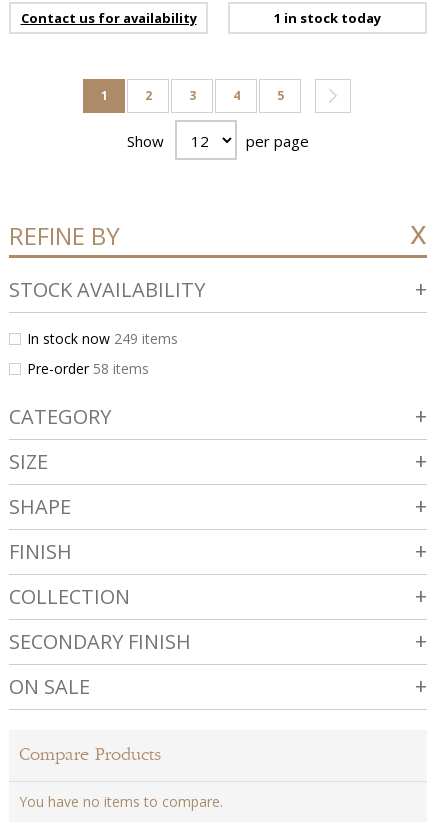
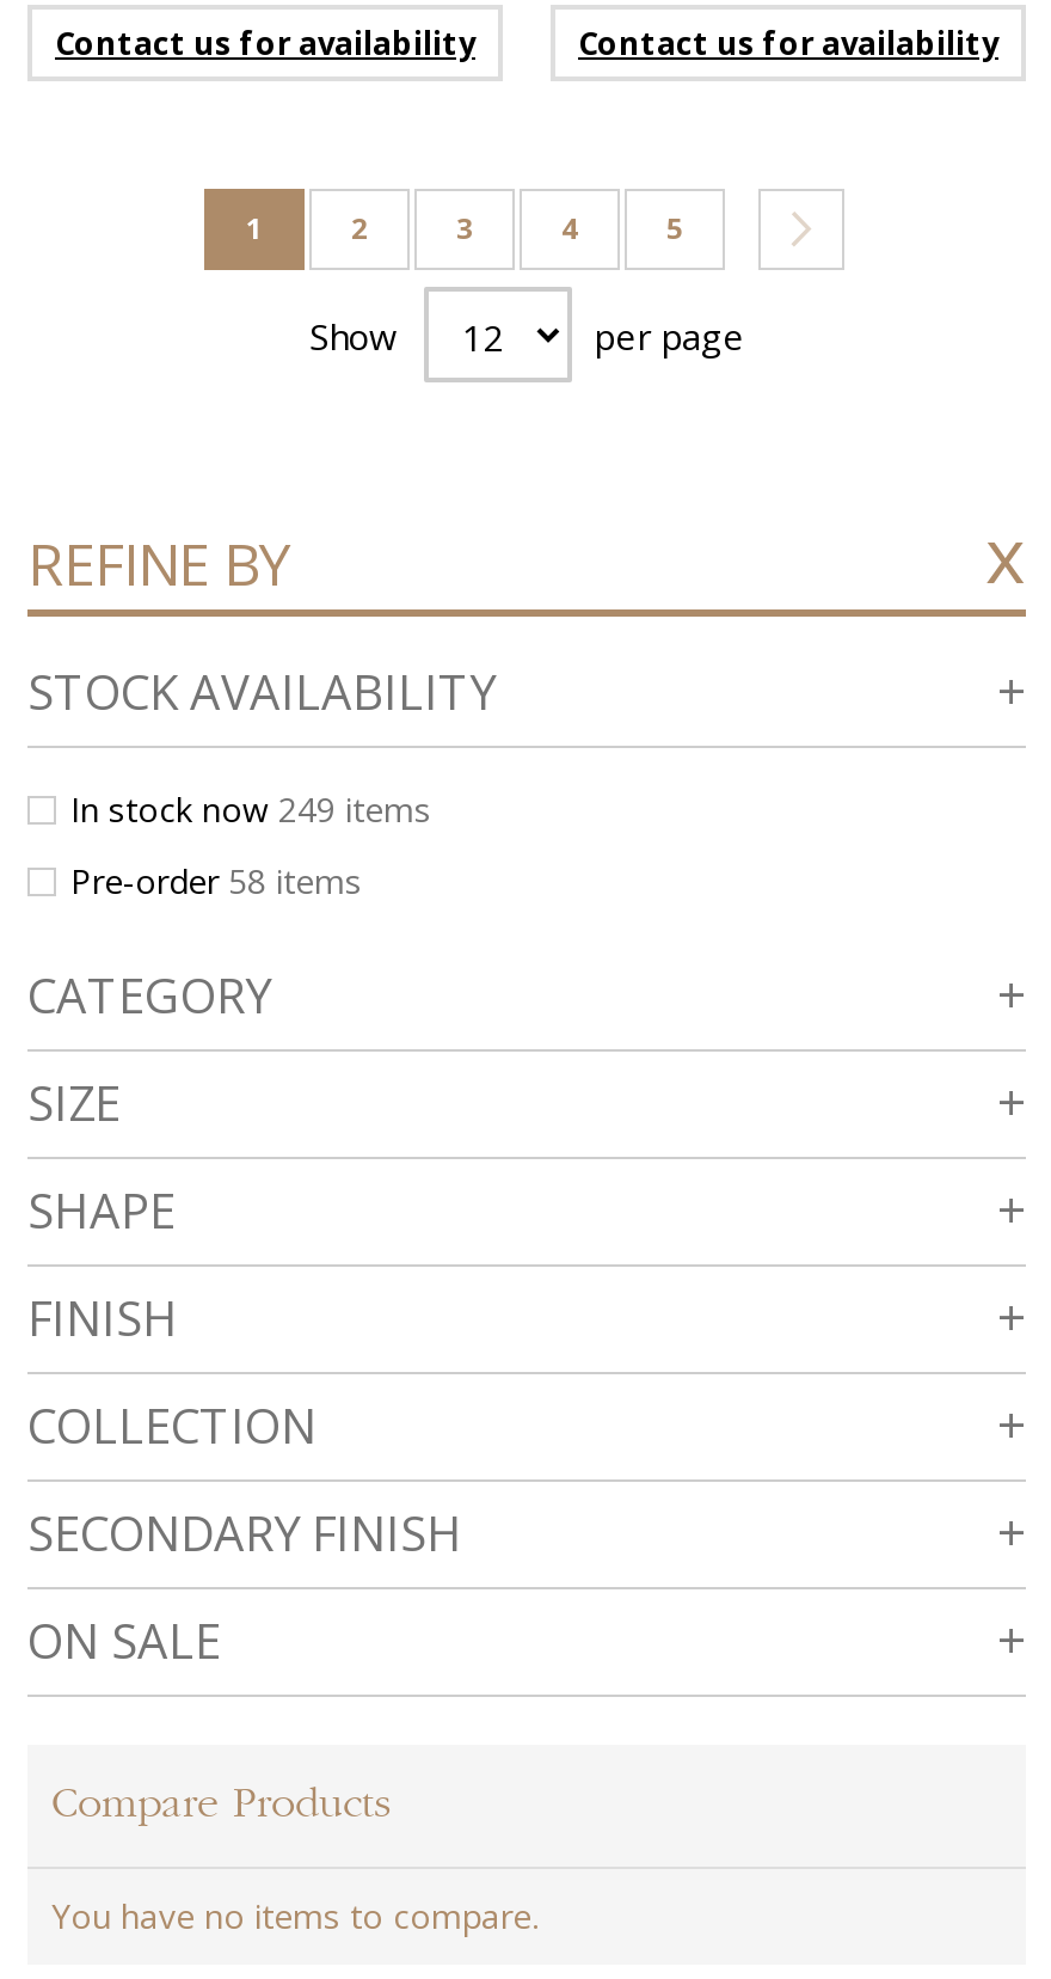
[274,9,381,27] 1 in stock today -> [578,22,998,65] Contact us for availability

